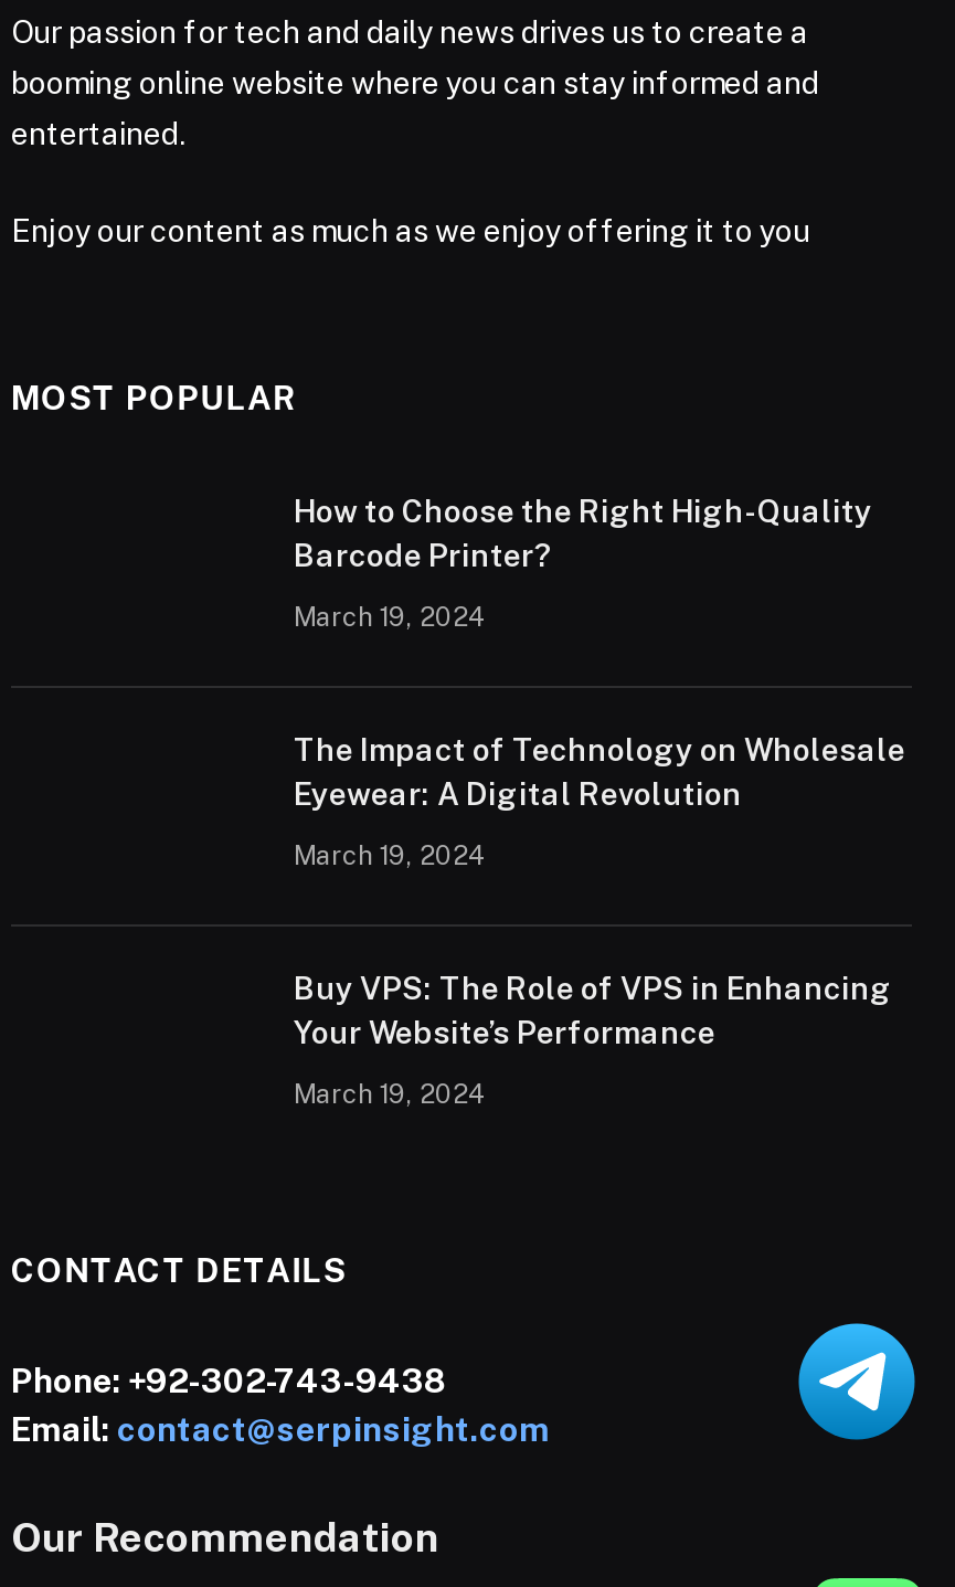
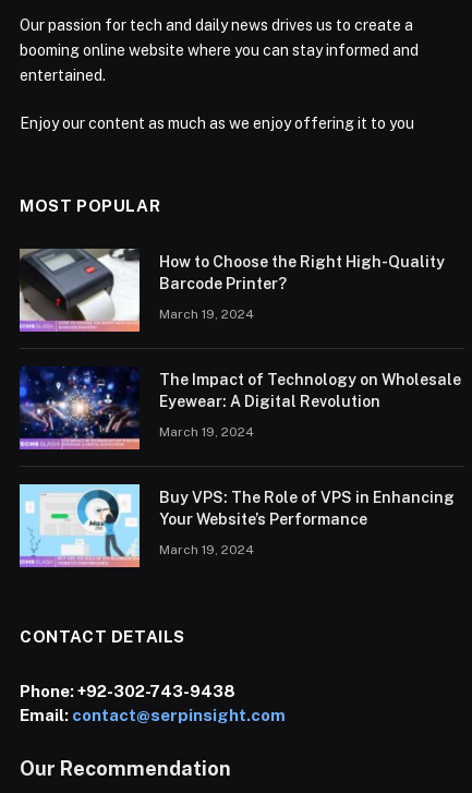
none -> [19,248,141,333] [image]
none -> [19,367,141,450] [image]
none -> [19,483,141,568] [image]
[795,1320,919,1441] [image] -> none

